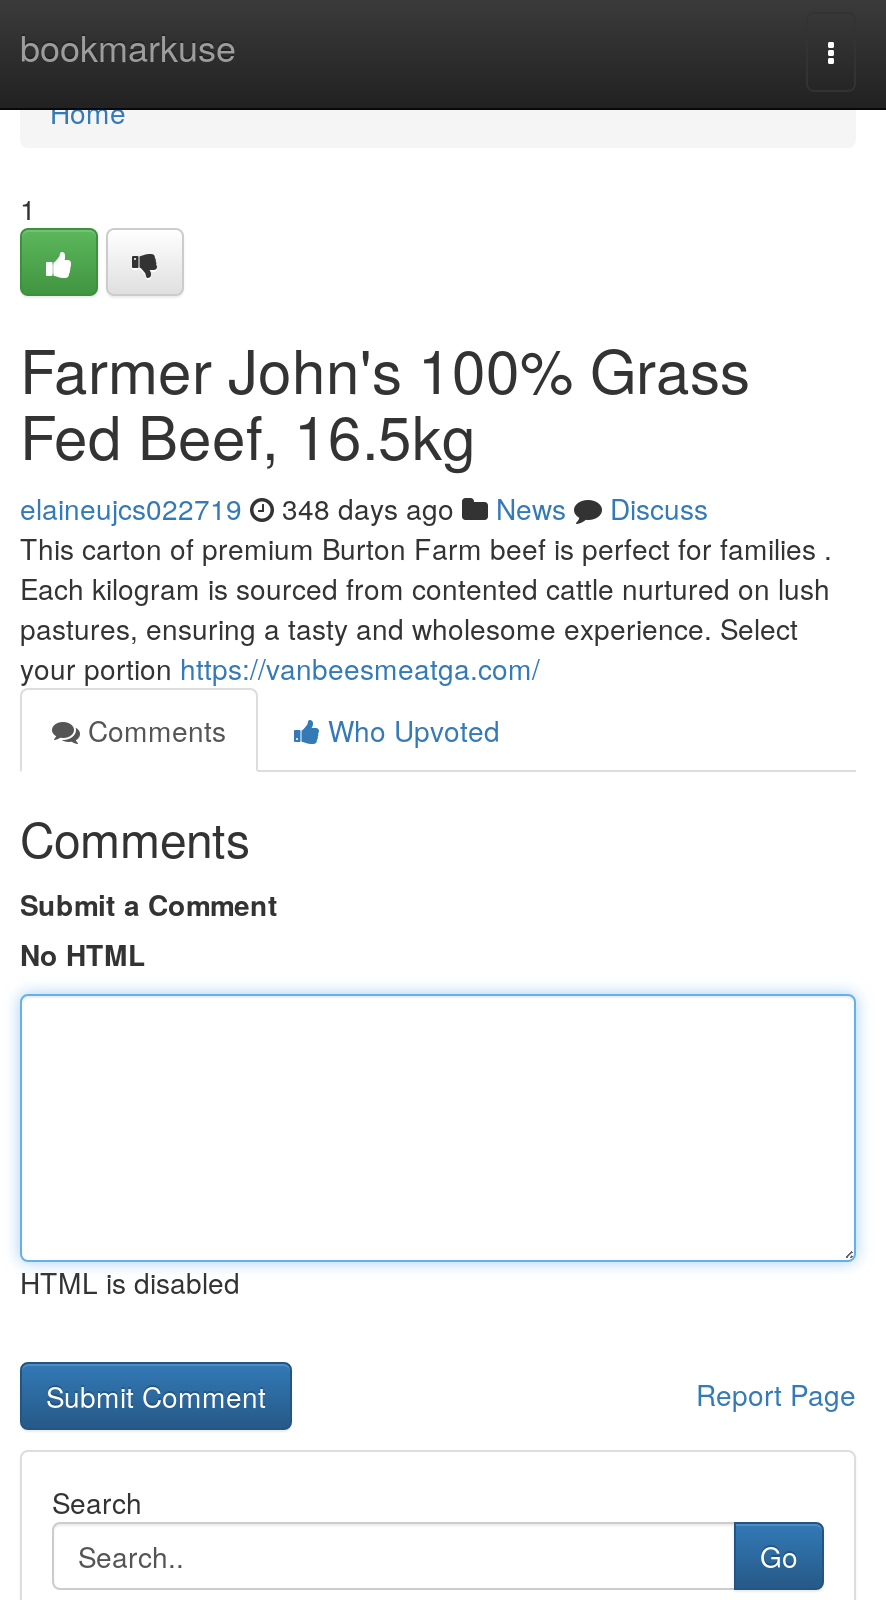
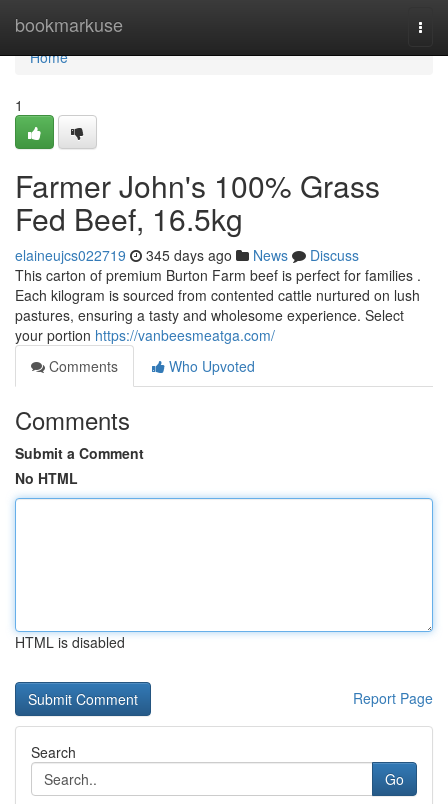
[20,488,708,528] elaineujcs022719 348 days ago News Discuss -> [15,245,359,265] elaineujcs022719 345 days ago News Discuss

